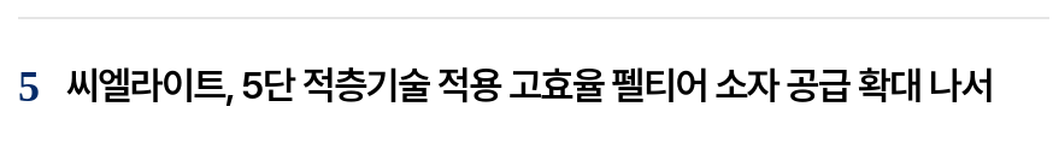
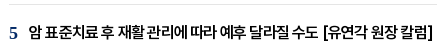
[66,62,993,108] 씨엘라이트, 5단 적층기술 적용 고효율 펠티어 소자 공급 확대 나서 -> [29,23,433,42] 암 표준치료 후 재활 관리에 따라 예후 달라질 수도 [유연각 원장 칼럼]

